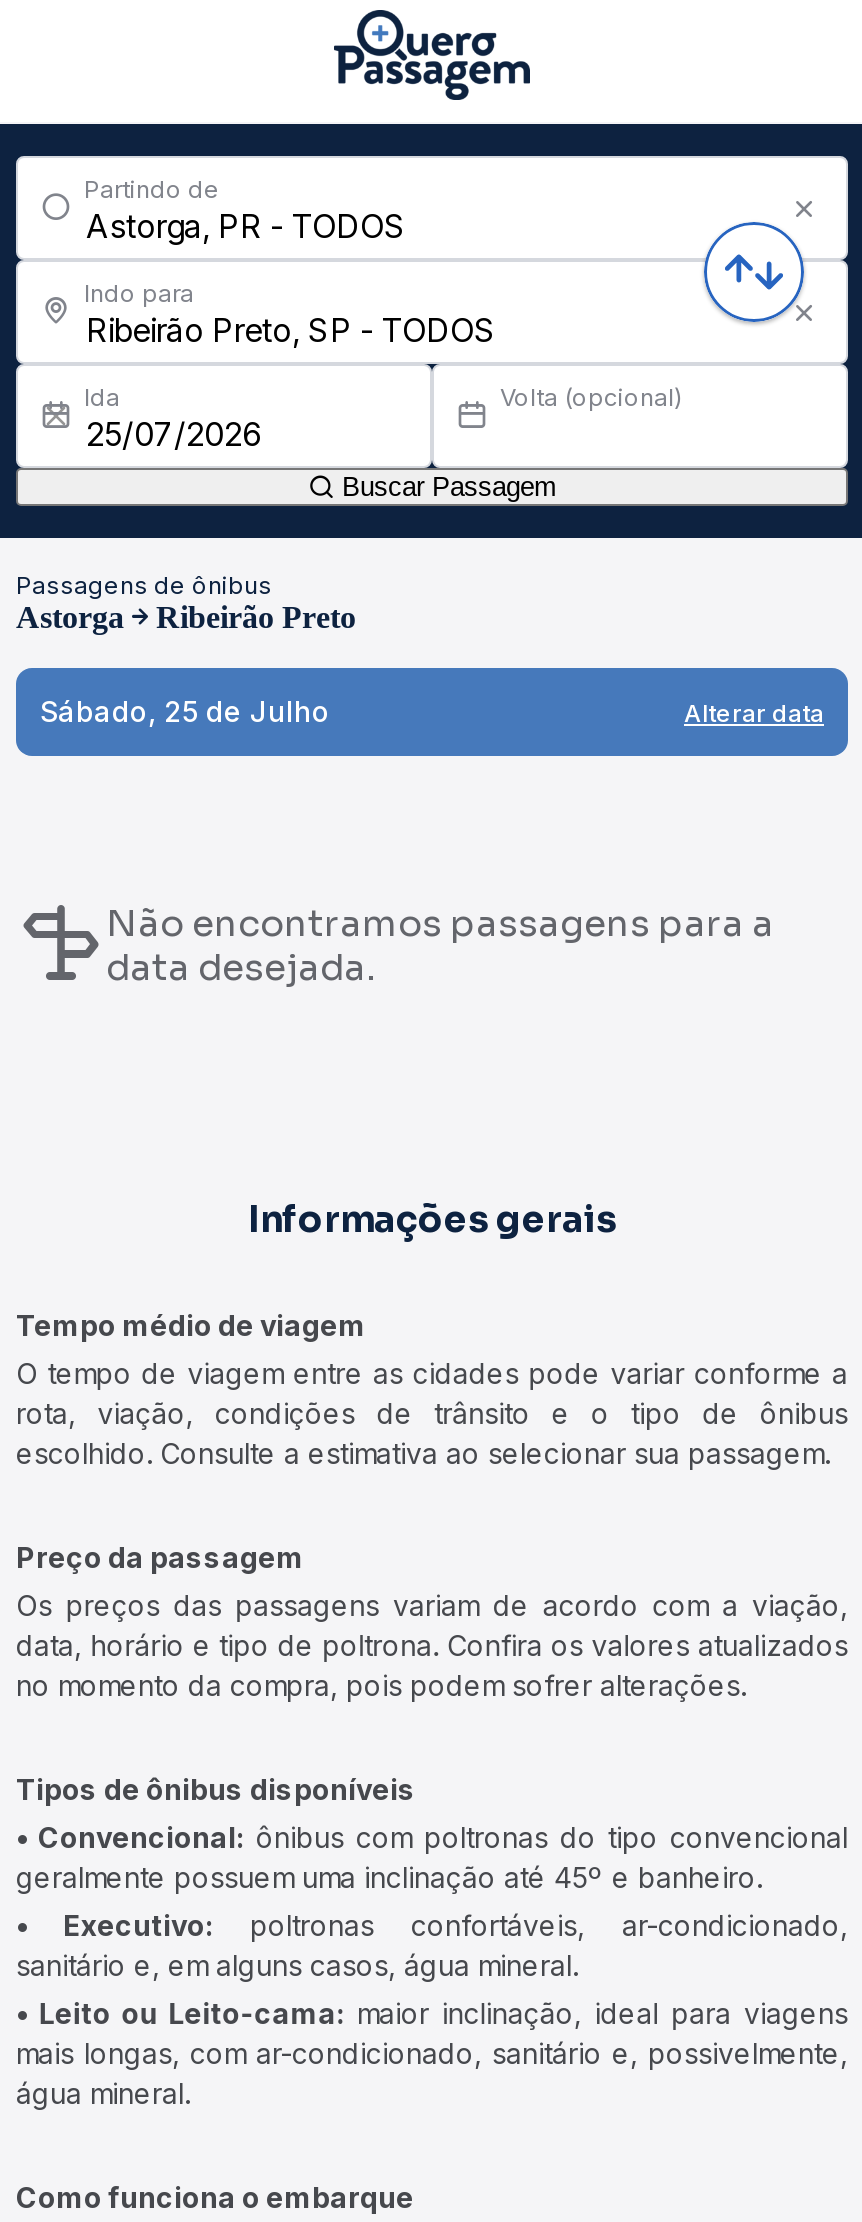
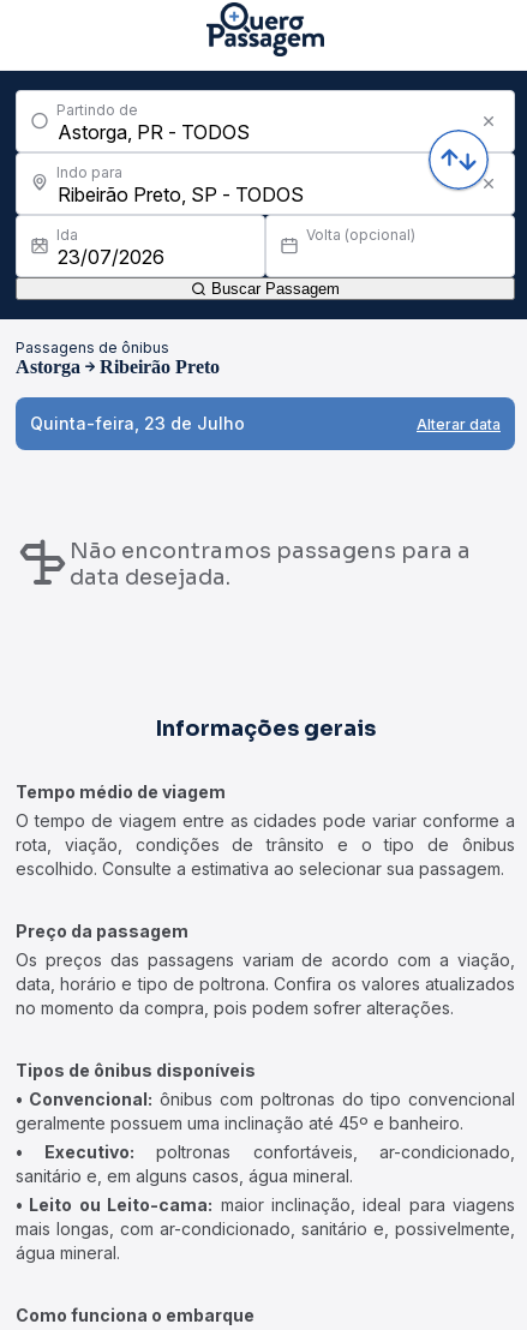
[40,694,330,728] Sábado, 25 de Julho -> [30,413,245,433] Quinta-feira, 23 de Julho

